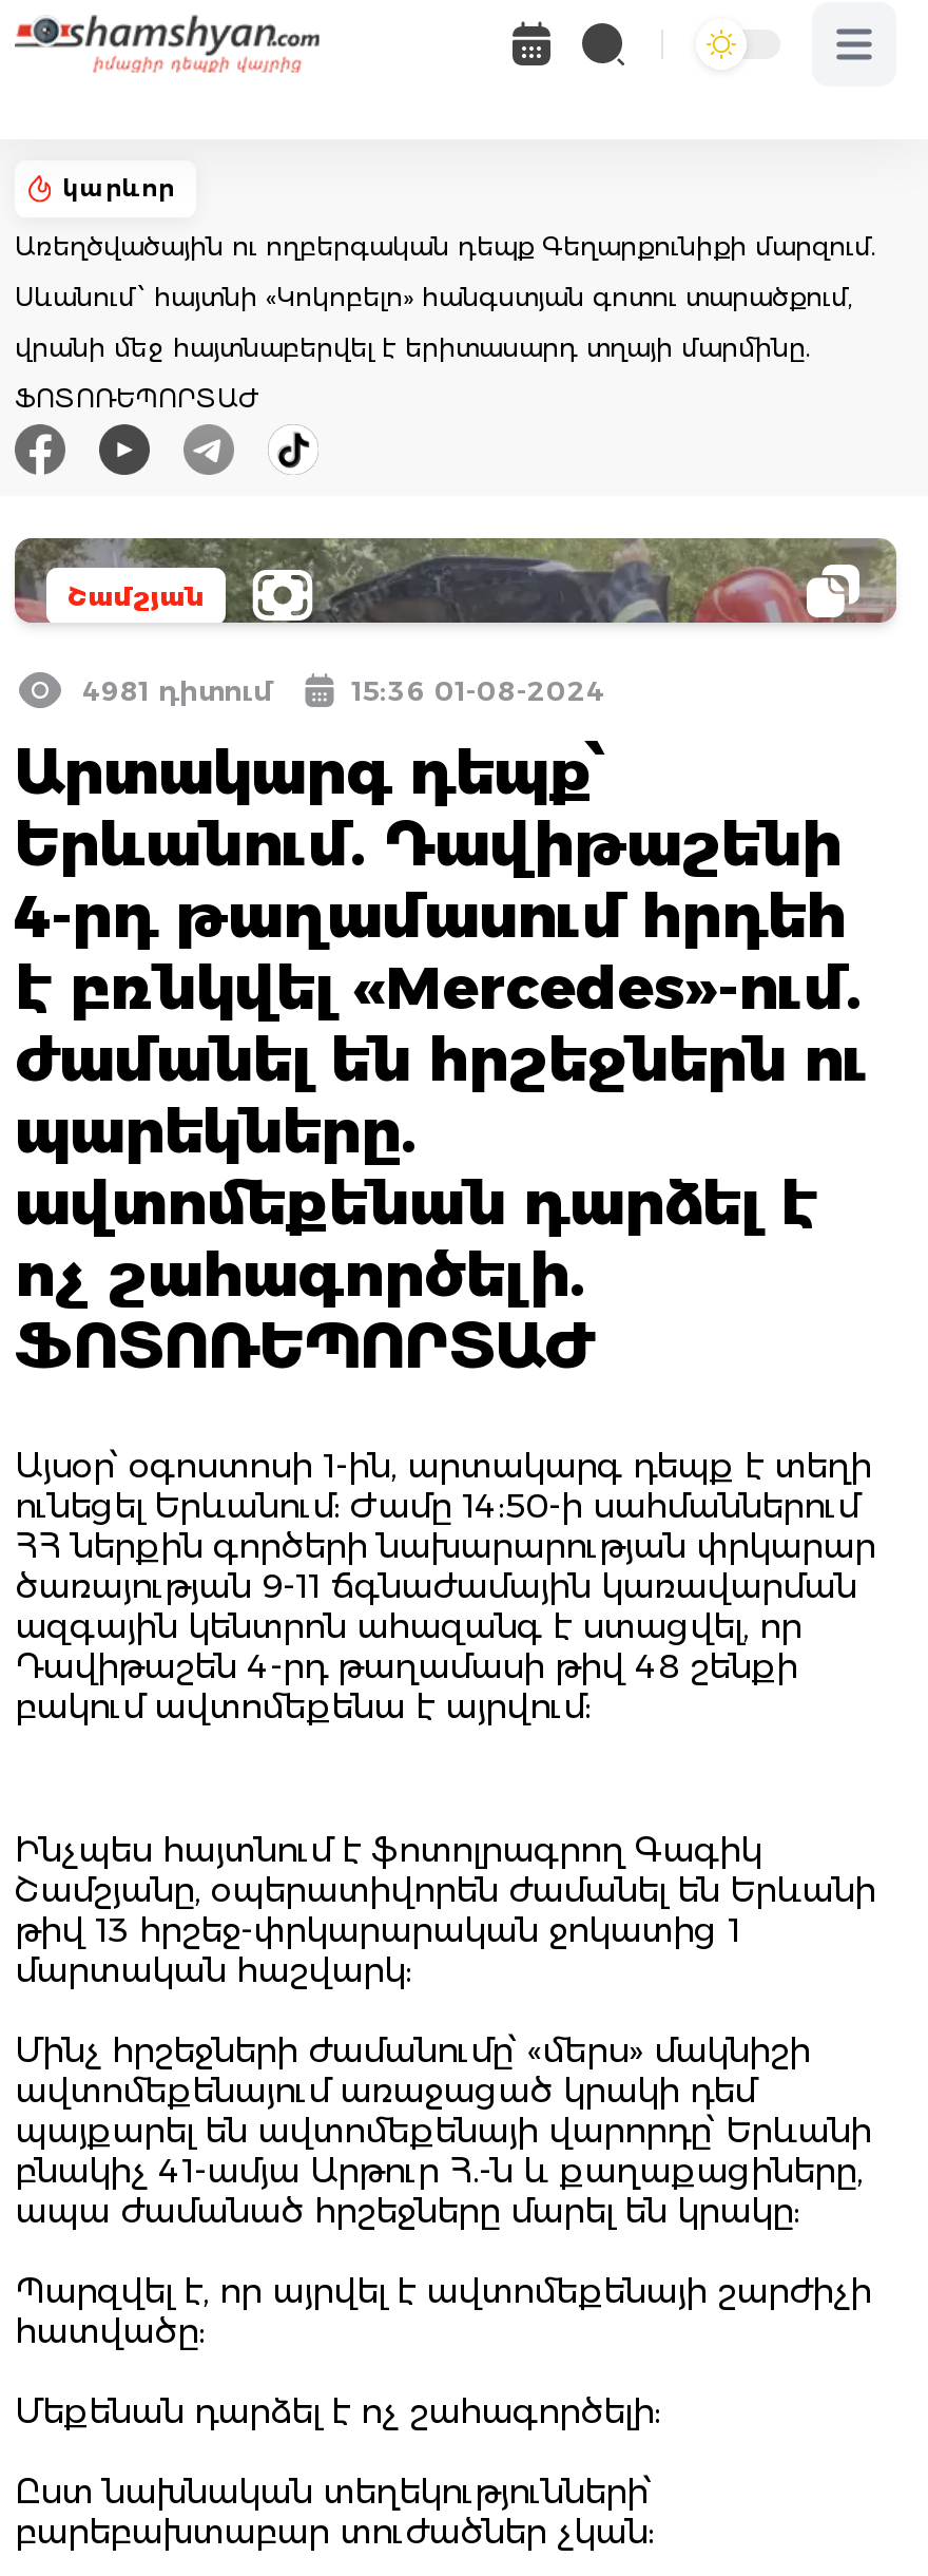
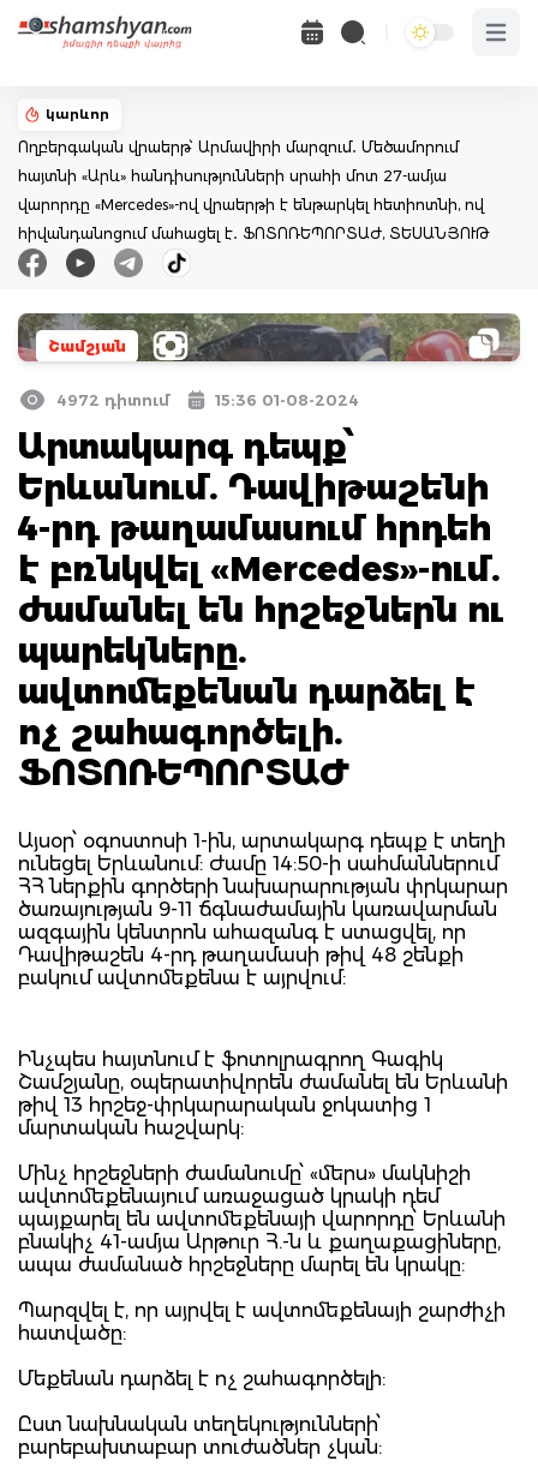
[15,230,877,262] Առեղծվածային ու ողբերգական դեպք Գեղարքունիքի մարզում. -> [18,138,459,156] Ողբերգական վրաերթ՝ Արմավիրի մարզում․ Մեծամորում
[15,281,852,312] Սևանում՝ հայտնի «Կոկոբելո» հանգստյան գոտու տարածքում, -> [18,167,447,185] հայտնի «Արև» հանդիսությունների սրահի մոտ 27-ամյա
[15,331,812,363] վրանի մեջ հայտնաբերվել է երիտասարդ տղայի մարմինը. -> [18,196,484,214] վարորդը «Mercedes»-ով վրաերթի է ենթարկել հետիոտնի, ով
[15,382,259,414] ՖՈՏՈՌԵՊՈՐՏԱԺ -> [18,224,489,242] հիվանդանոցում մահացել է․ ՖՈՏՈՌԵՊՈՐՏԱԺ, ՏԵՍԱՆՅՈՒԹ
[82,673,272,706] 4981 դիտում -> [56,390,169,409] 4972 դիտում

